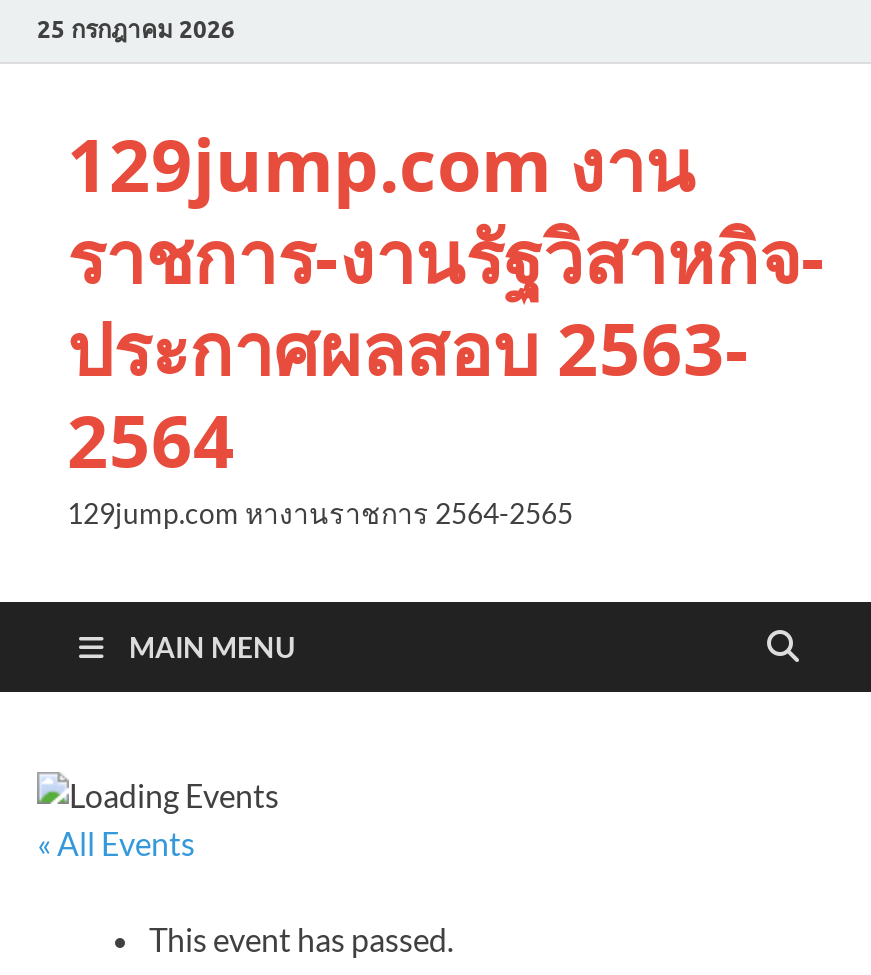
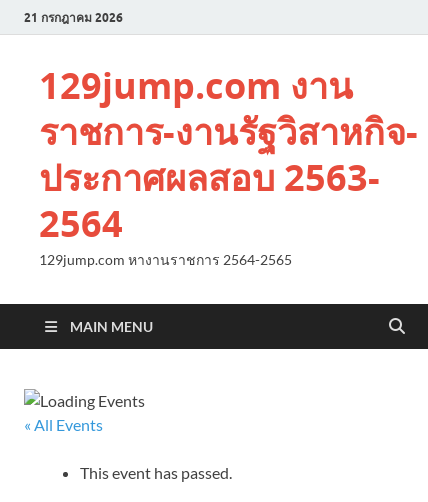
[37,13,235,43] 25 กรกฎาคม 2026 -> [24,9,123,24] 21 กรกฎาคม 2026

